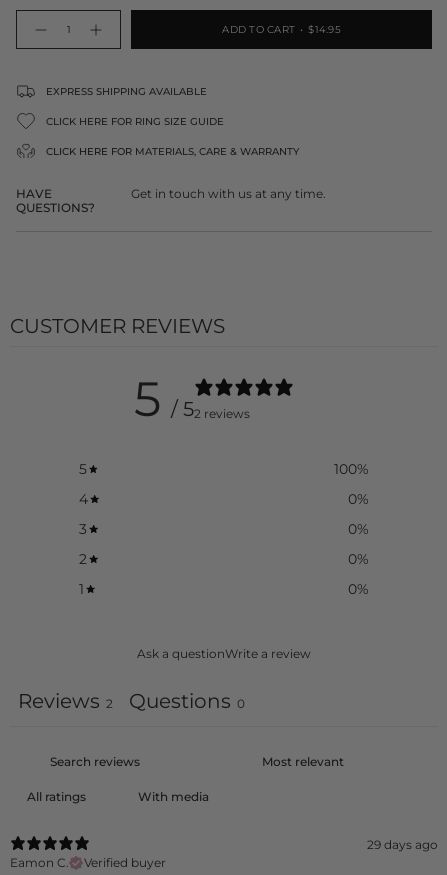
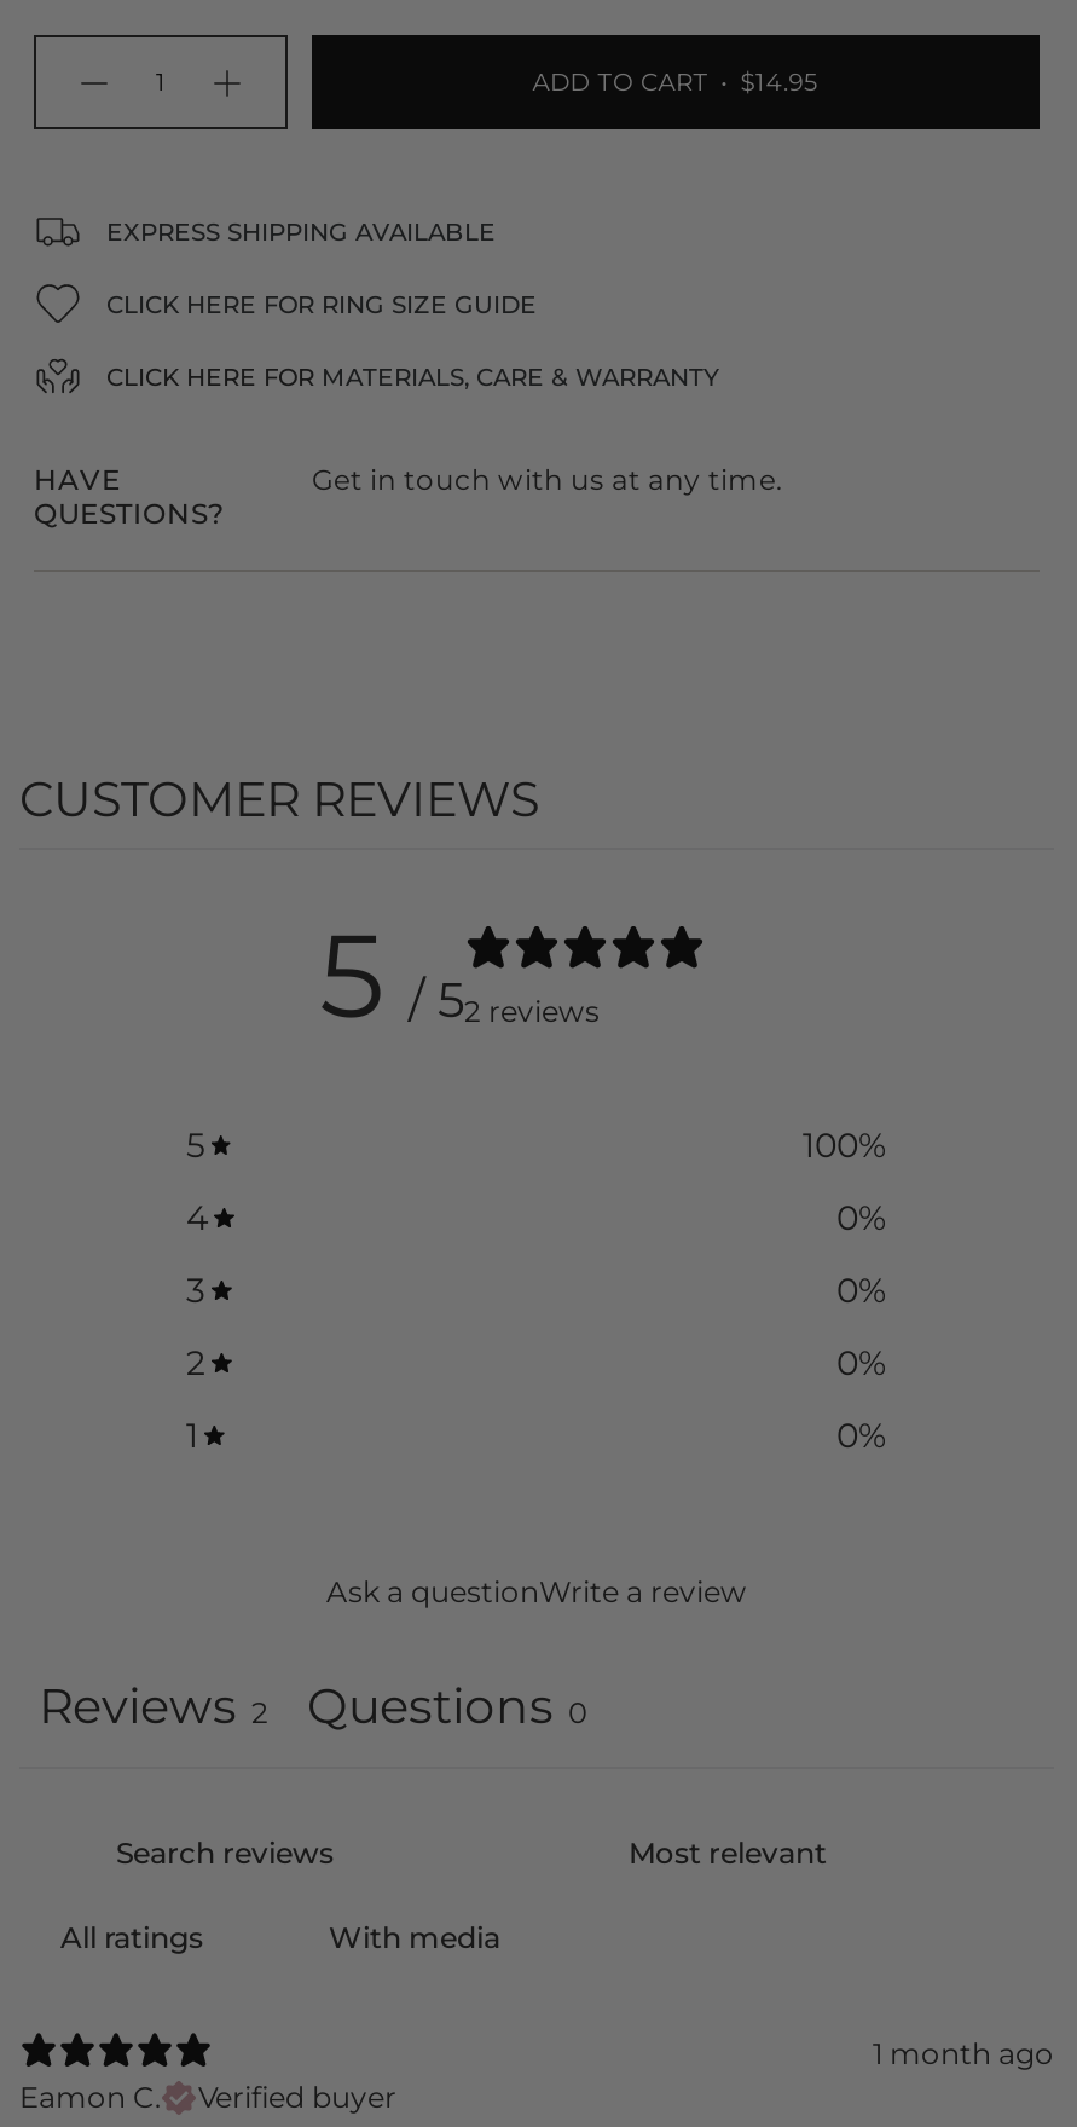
[367,837,438,852] 29 days ago -> [873,2036,1054,2072] 1 month ago

